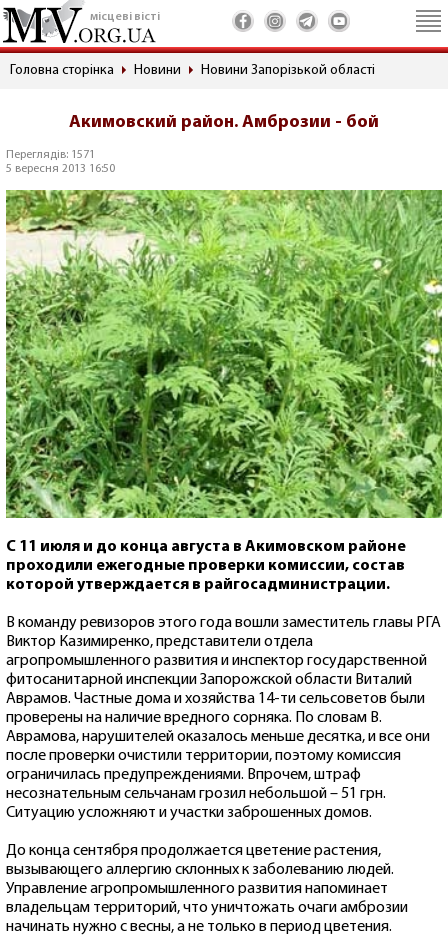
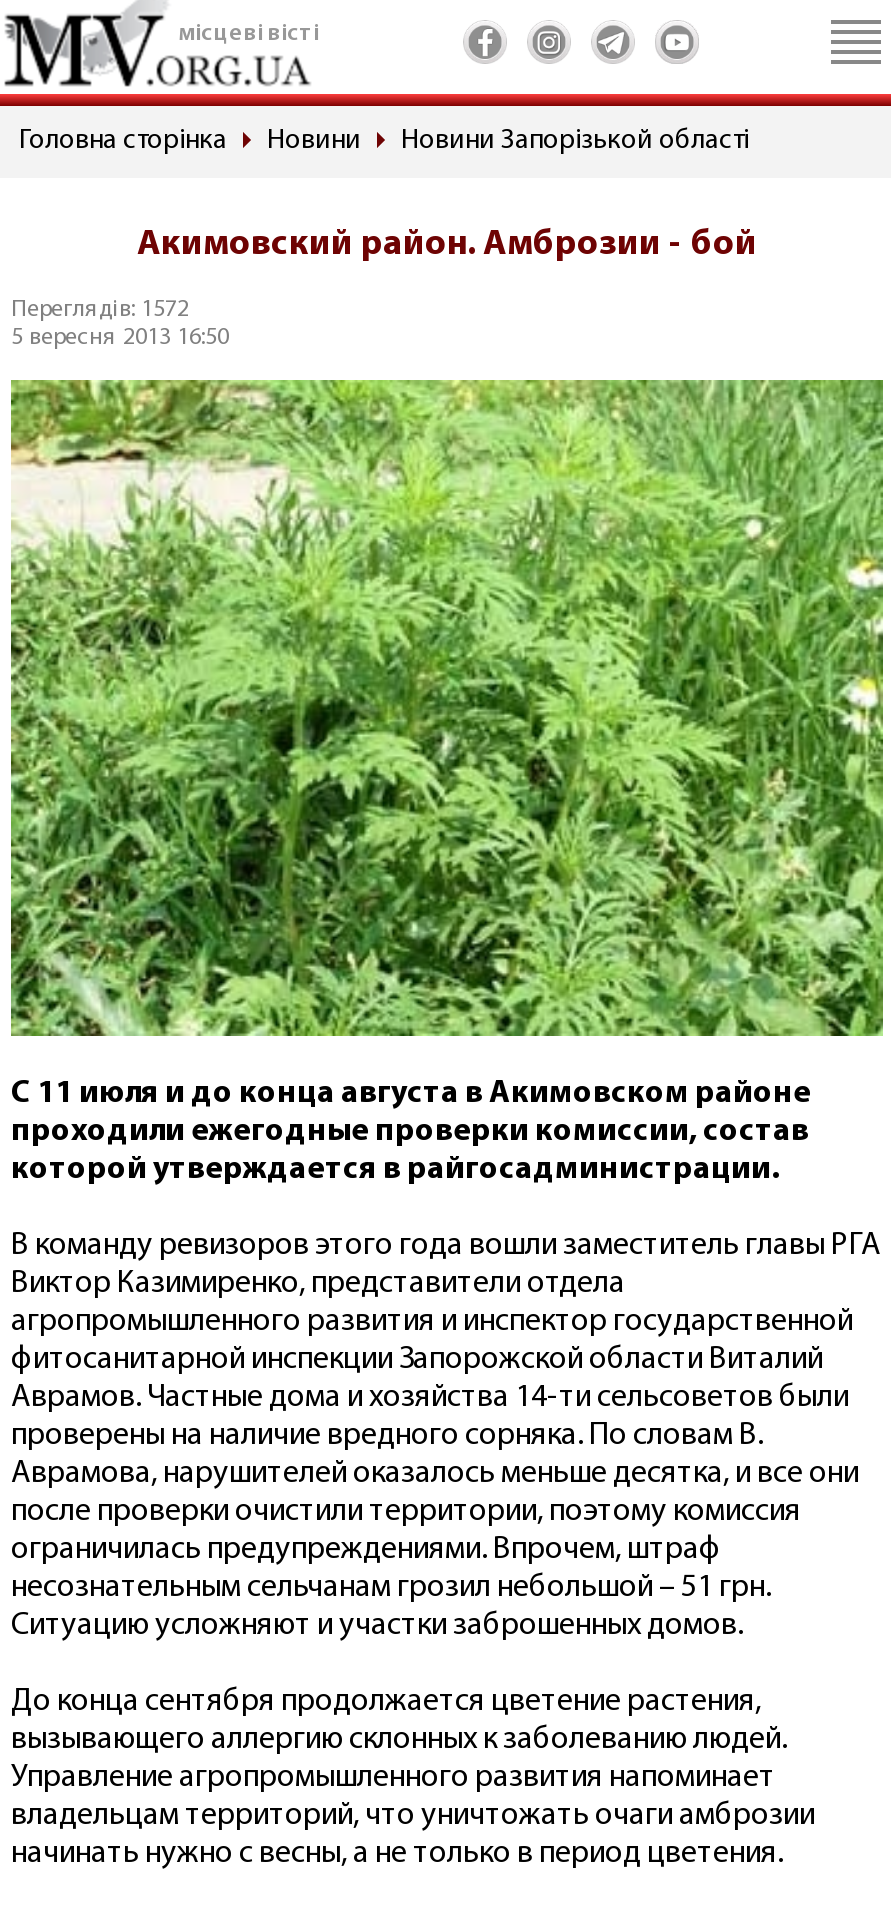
[6,149,95,161] Переглядів: 1571 -> [11,298,189,322] Переглядів: 1572

